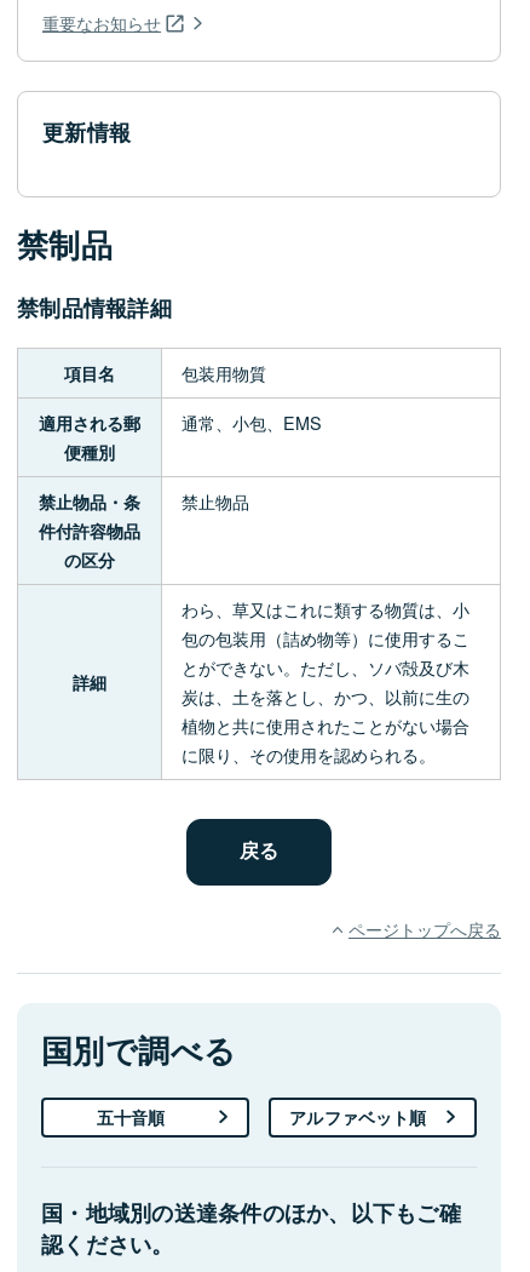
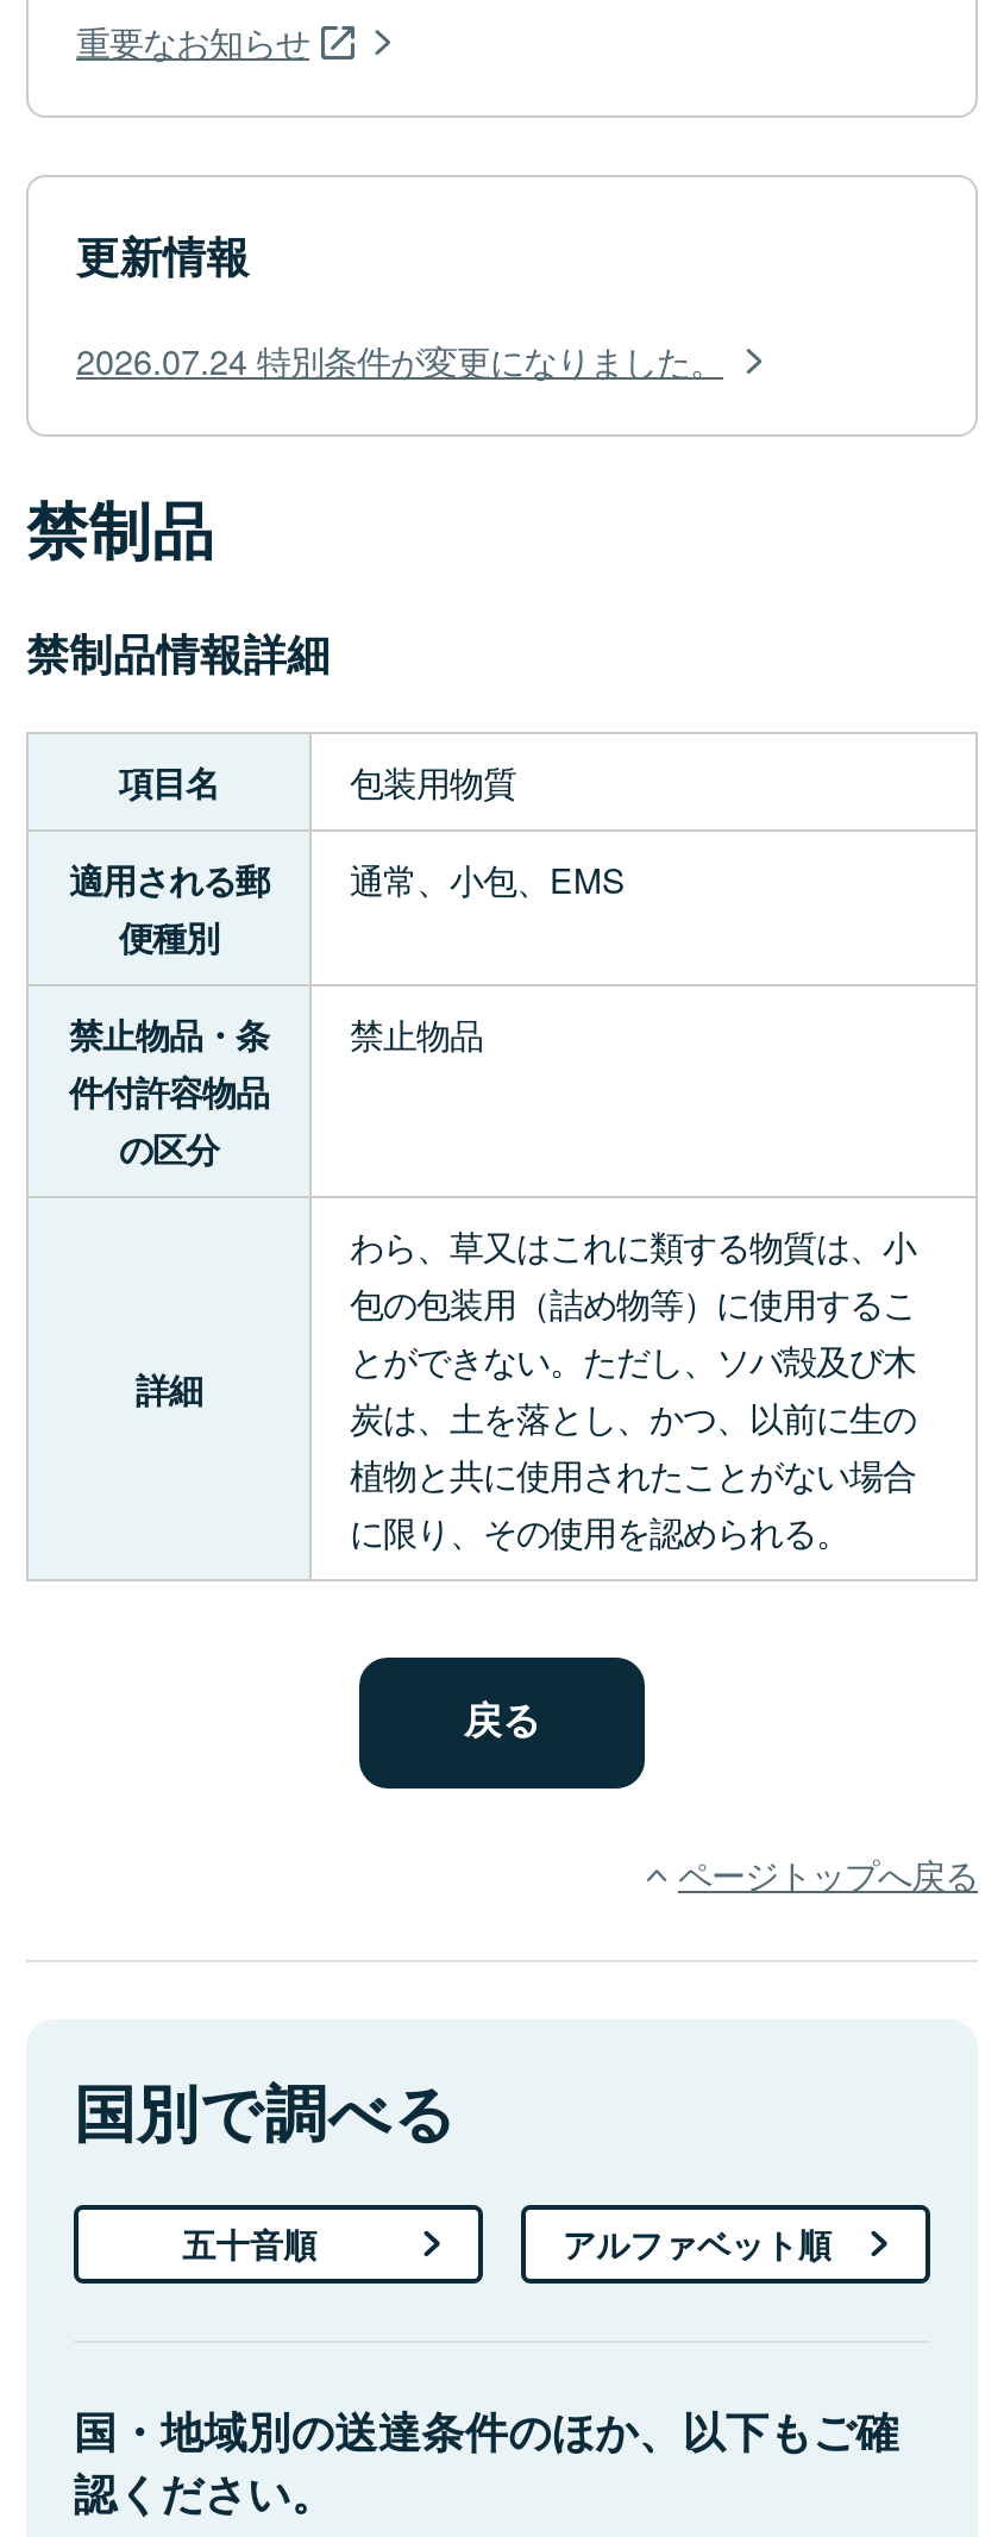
none -> [76,334,723,384] 2026.07.24 特別条件が変更になりました。

